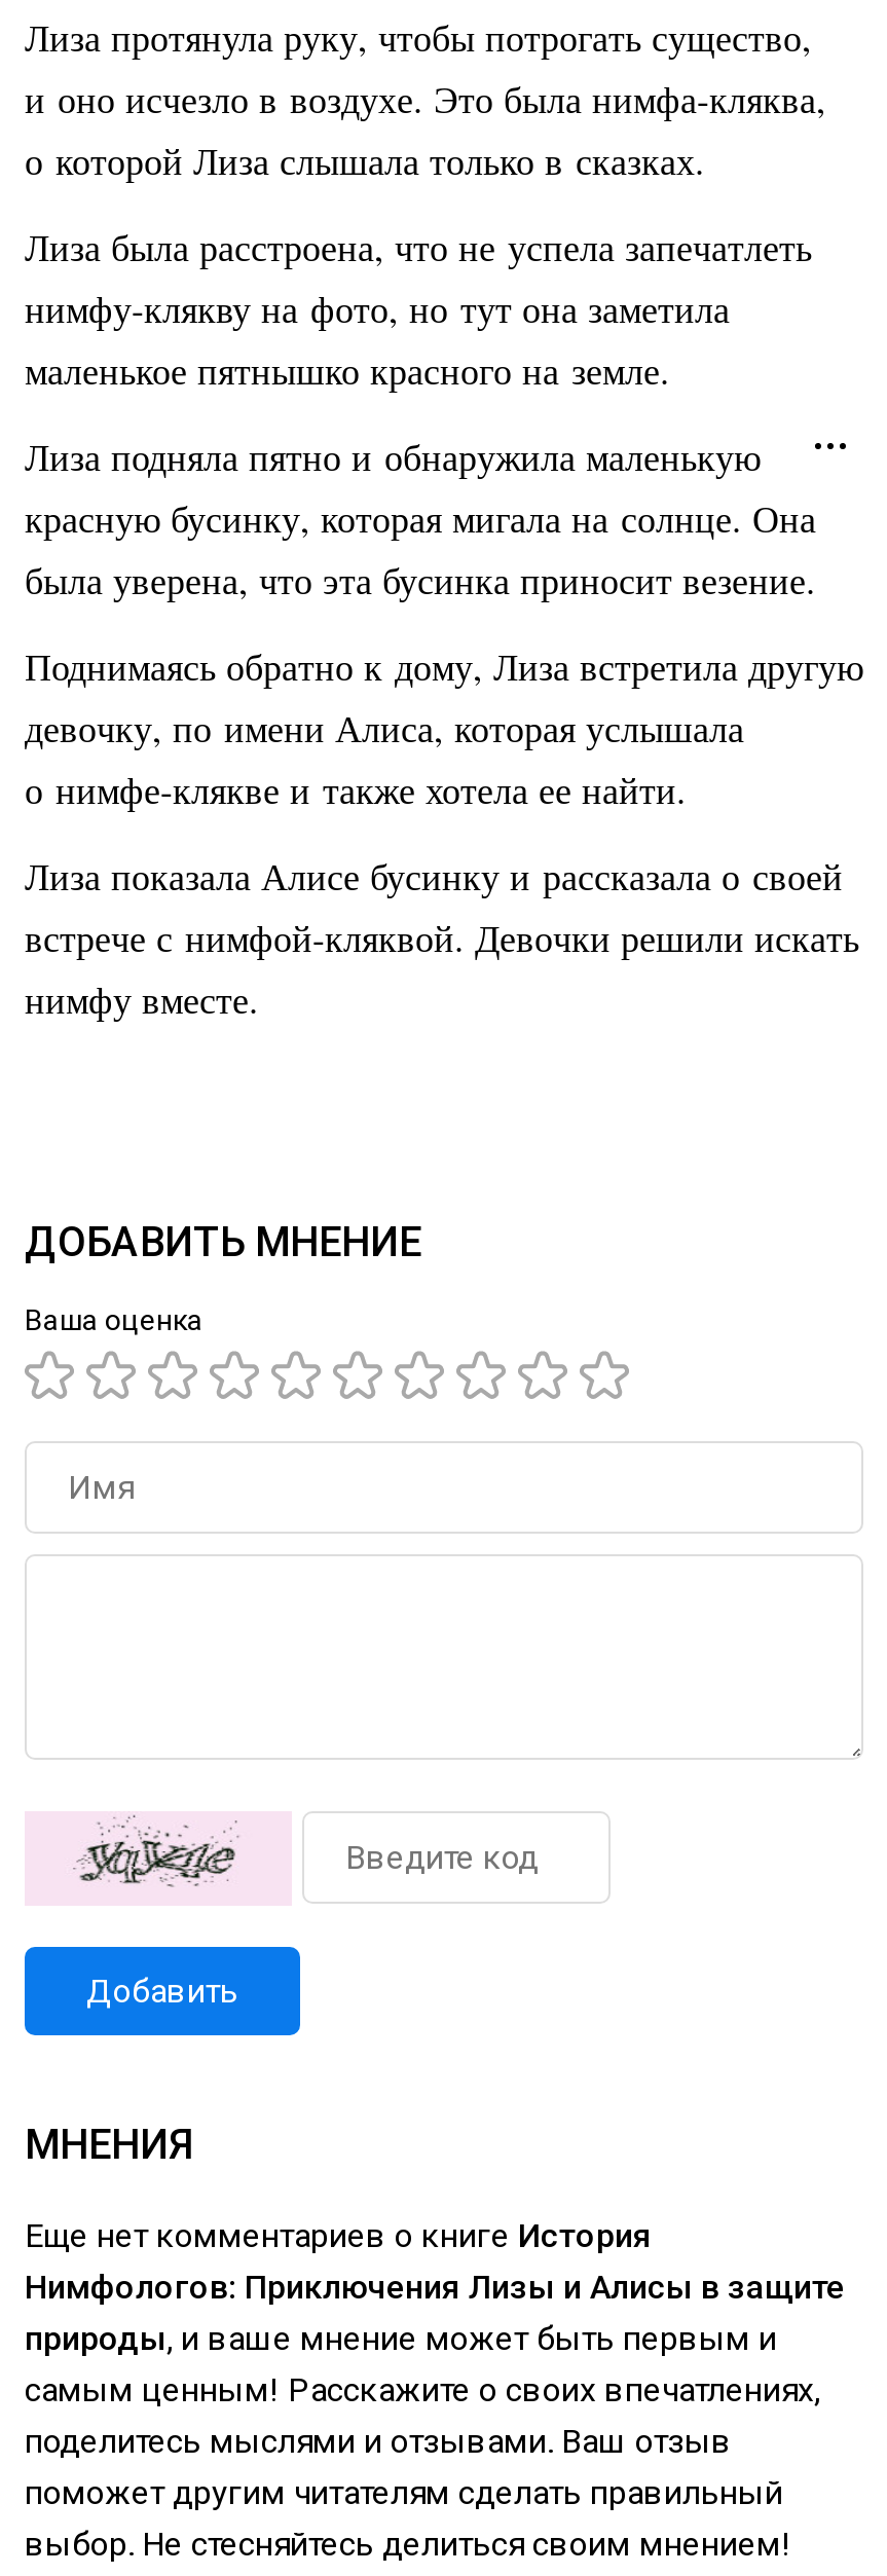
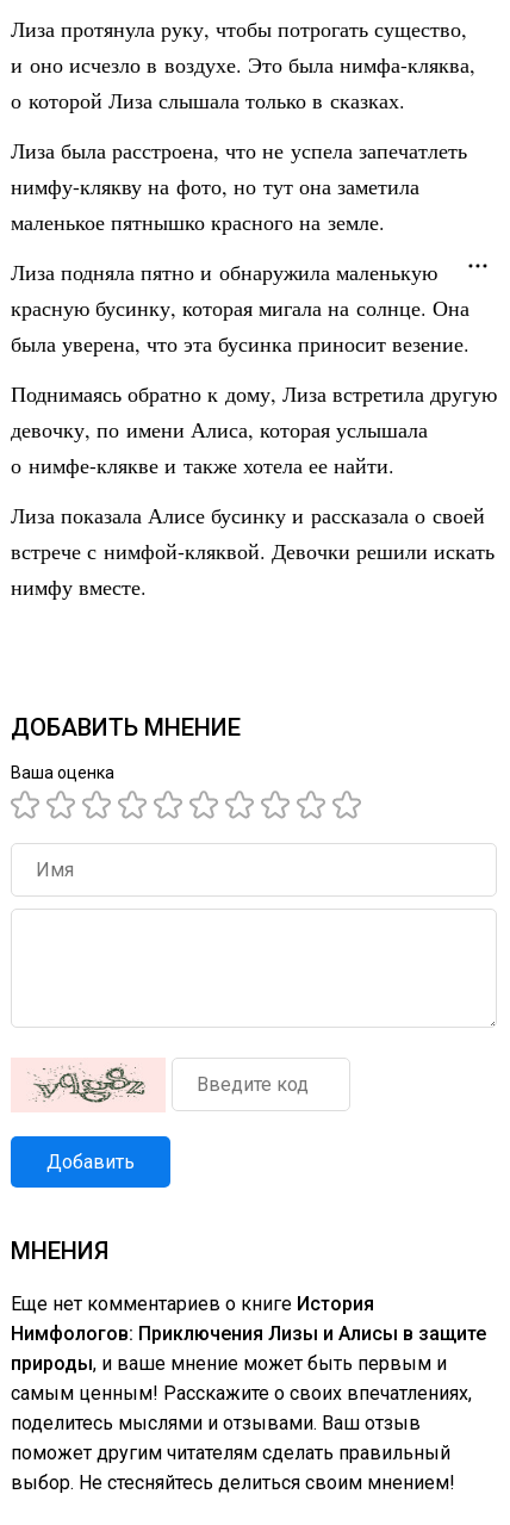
[64,1815,257,1889] [image] -> [26,1062,147,1104] [image]

